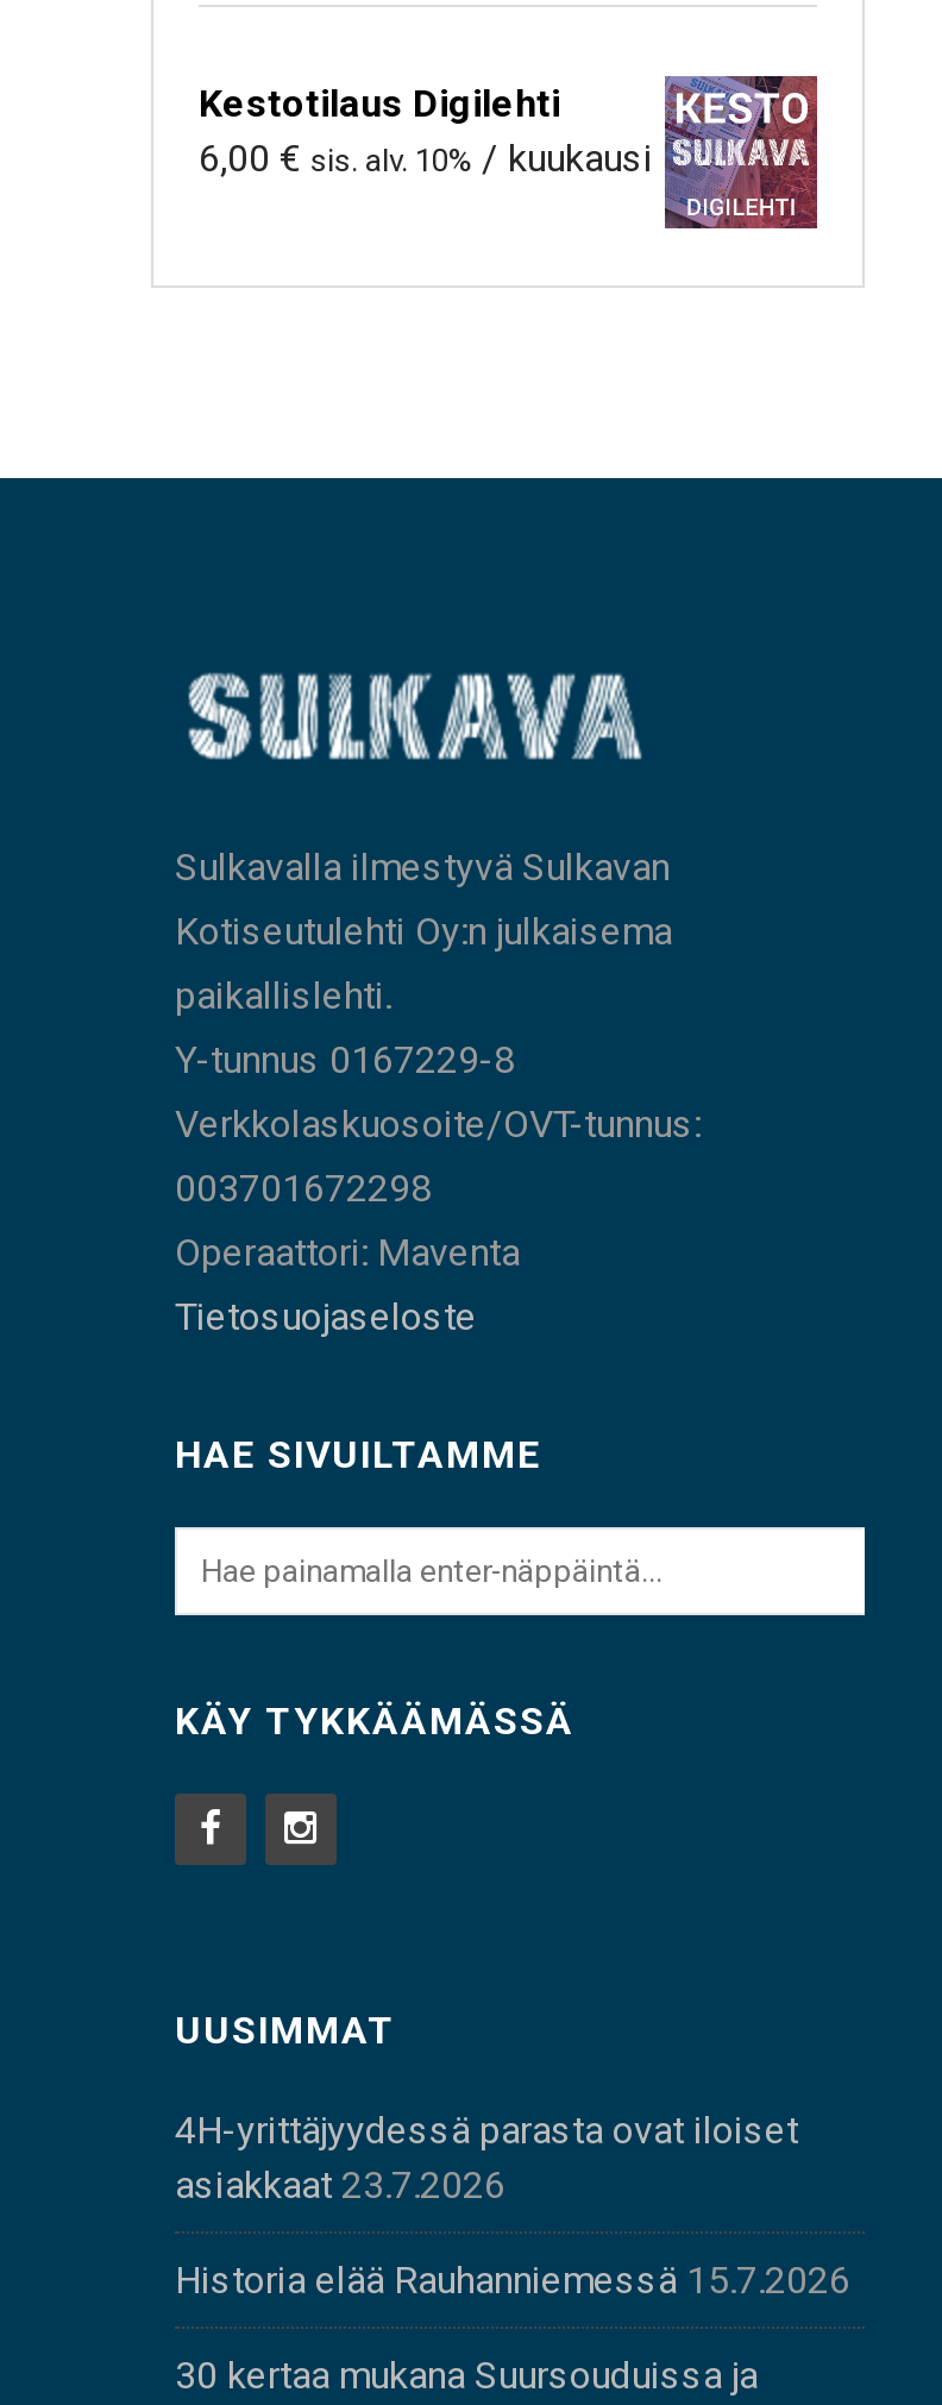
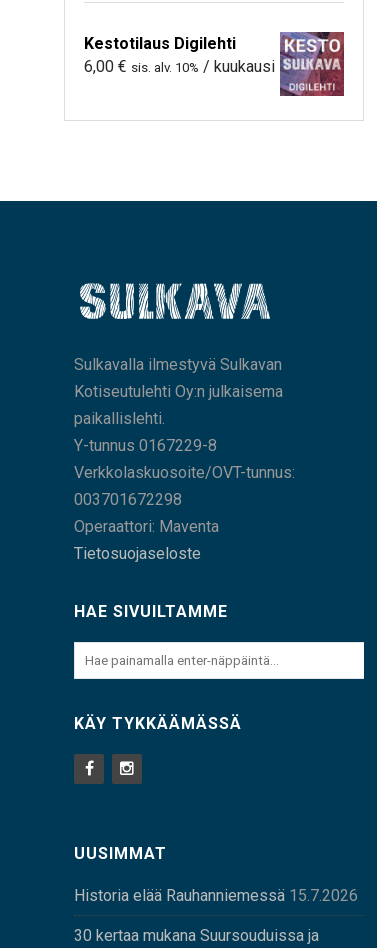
[175,2108,798,2208] 4H-yrittäjyydessä parasta ovat iloiset | asiakkaat 23.7.2026 -> none

